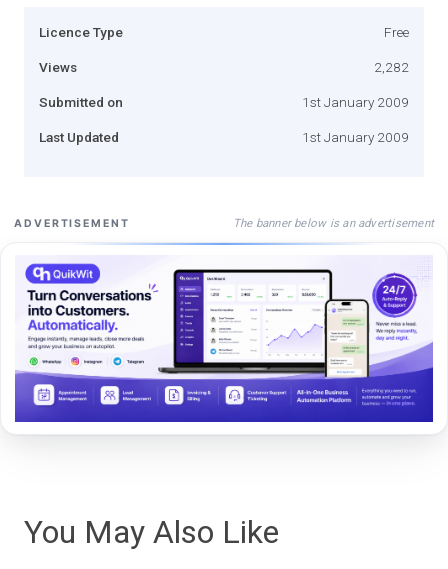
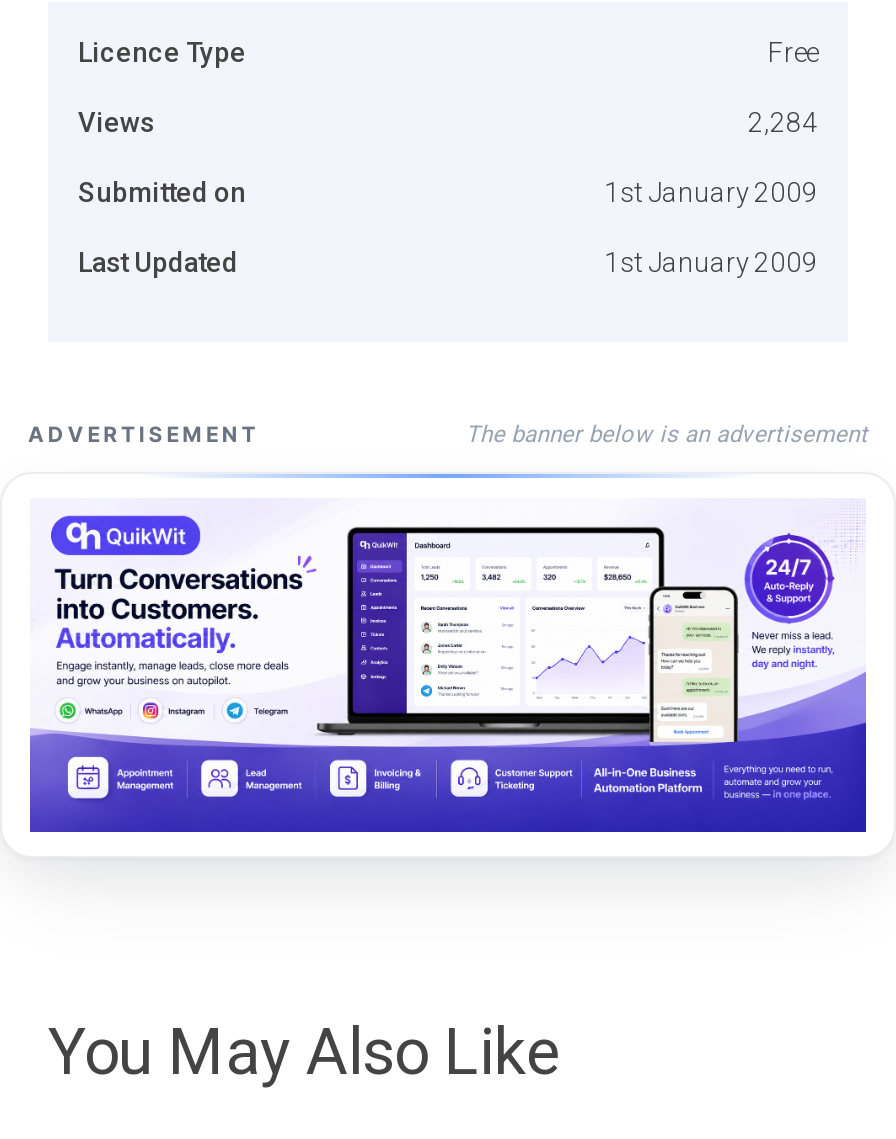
[374,59,409,75] 2,282 -> [748,106,818,138] 2,284

